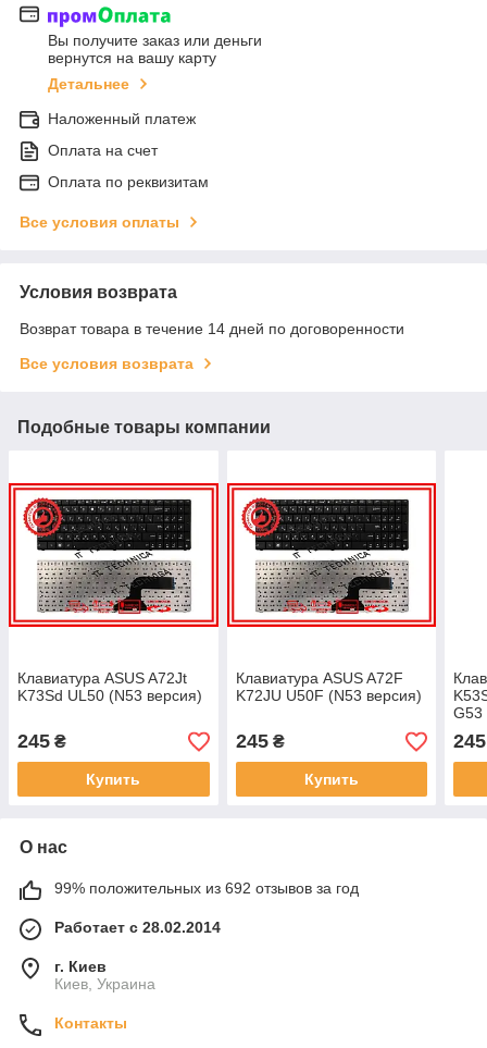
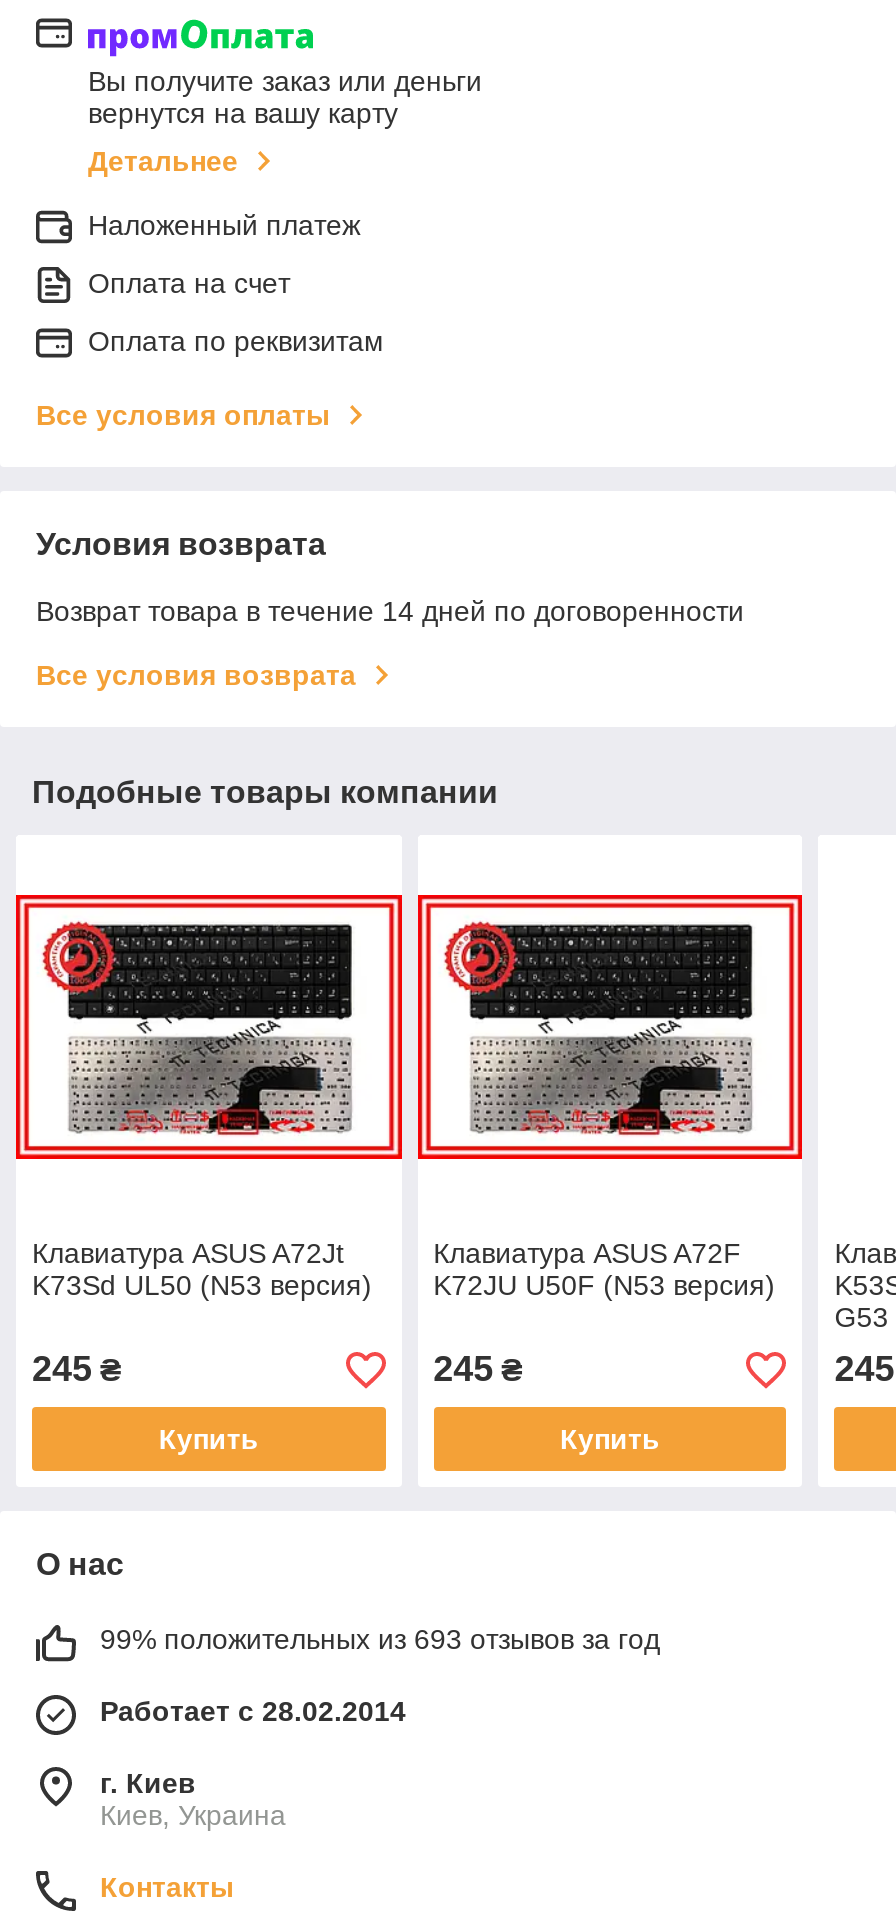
[54,880,359,897] 99% положительных из 692 отзывов за год -> [100,1624,660,1656] 99% положительных из 693 отзывов за год

